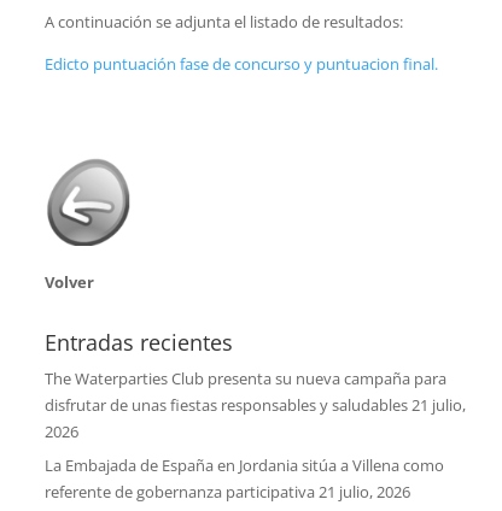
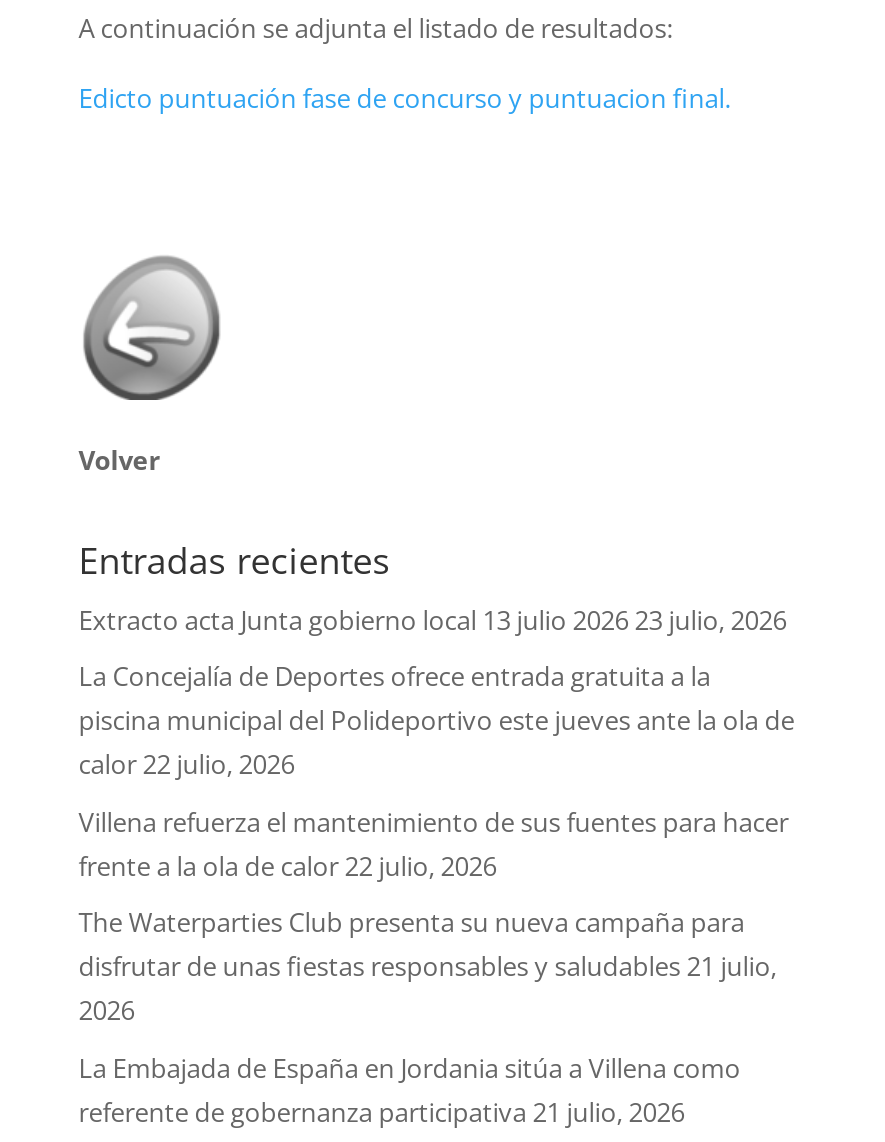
none -> [79,602,795,884] Extracto acta Junta gobierno local 13 julio 2026 23 julio, 2026 | La Concejalía de Deportes ofrece entrada gratuita a la | piscina municipal del Polideportivo este jueves ante la ola de | calor 22 julio, 2026 | Villena refuerza el mantenimiento de sus fuentes para hacer | frente a la ola de calor 22 julio, 2026

